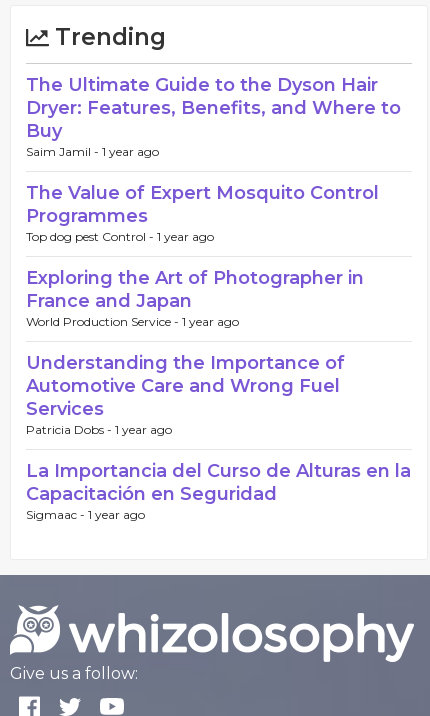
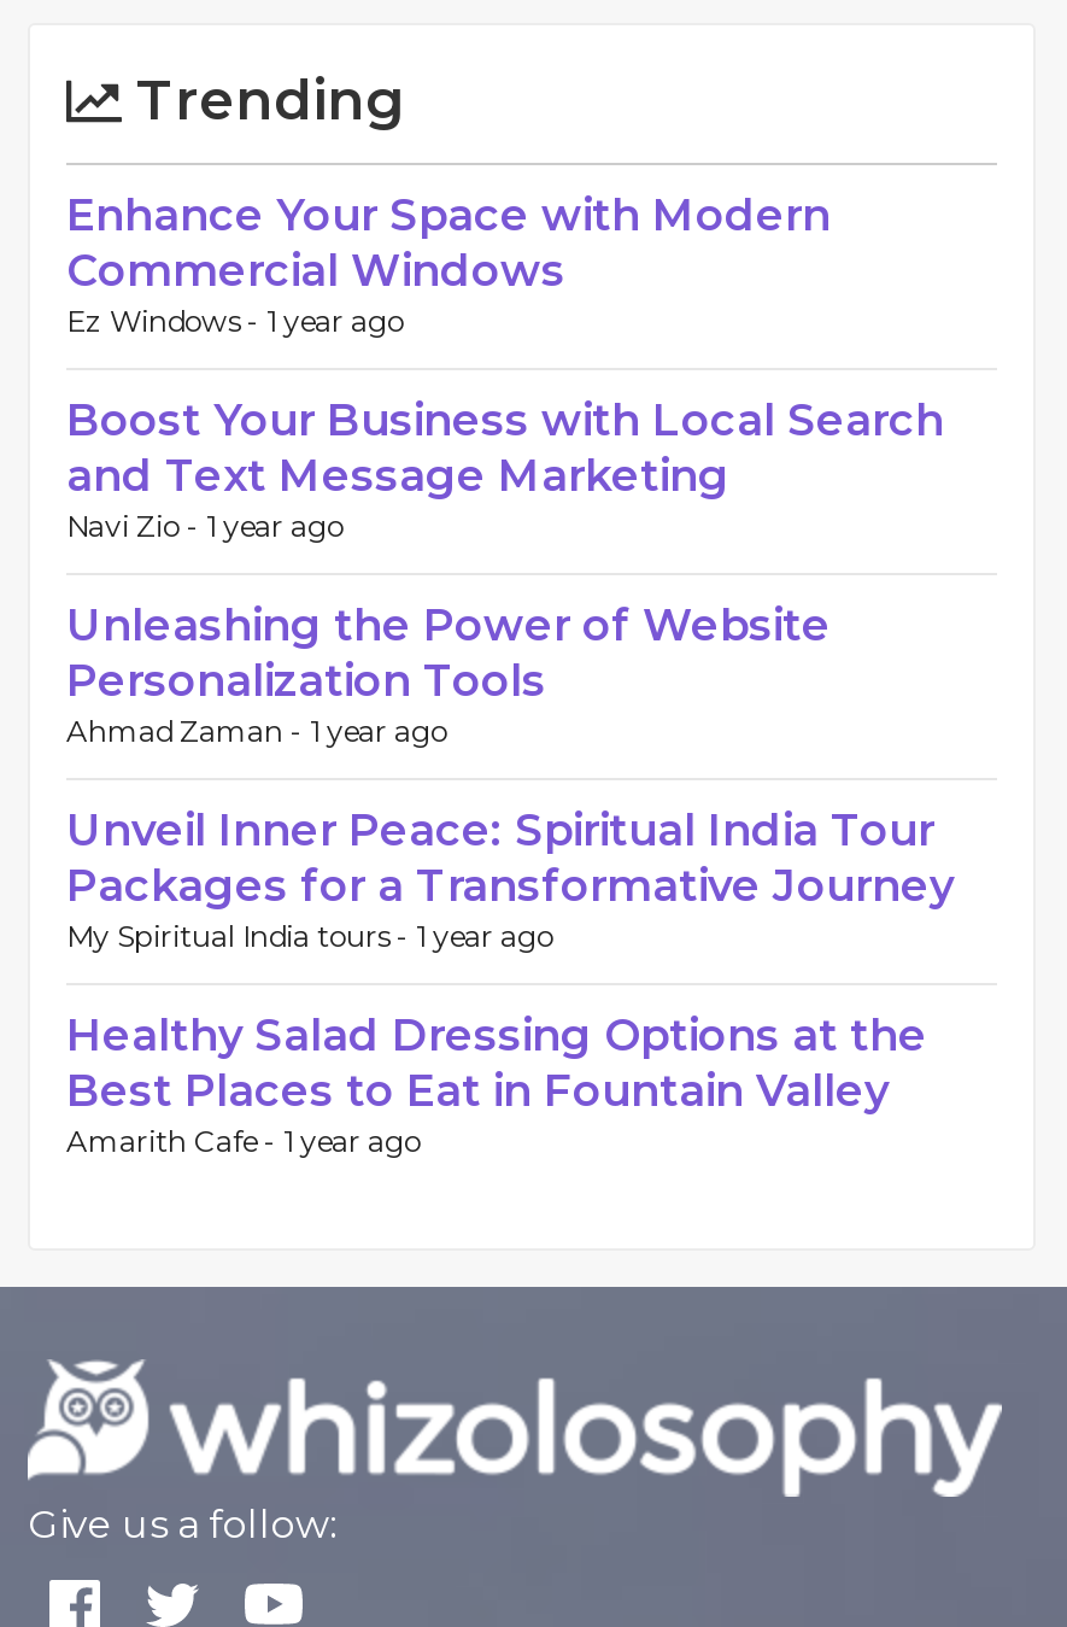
[26,74,401,159] The Ultimate Guide to the Dyson Hair | Dryer: Features, Benefits, and Where to | Buy | Saim Jamil - 1 year ago -> [66,188,831,338] Enhance Your Space with Modern | Commercial Windows | Ez Windows - 1 year ago
[26,182,379,244] The Value of Expert Mosquito Control | Programmes | Top dog pest Control - 1 year ago -> [66,393,944,543] Boost Your Business with Local Search | and Text Message Marketing | Navi Zio - 1 year ago
[26,267,364,329] Exploring the Art of Photographer in | France and Japan | World Production Service - 1 year ago -> [66,598,831,748] Unleashing the Power of Website | Personalization Tools | Ahmad Zaman - 1 year ago
[26,352,345,437] Understanding the Importance of | Automotive Care and Wrong Fuel | Services | Patricia Dobs - 1 year ago -> [66,803,954,953] Unveil Inner Peace: Spiritual India Tour | Packages for a Transformative Journey | My Spiritual India tours - 1 year ago
[26,460,411,522] La Importancia del Curso de Alturas en la | Capacitación en Seguridad | Sigmaac - 1 year ago -> [66,1009,927,1158] Healthy Salad Dressing Options at the | Best Places to Eat in Fountain Valley | Amarith Cafe - 1 year ago

